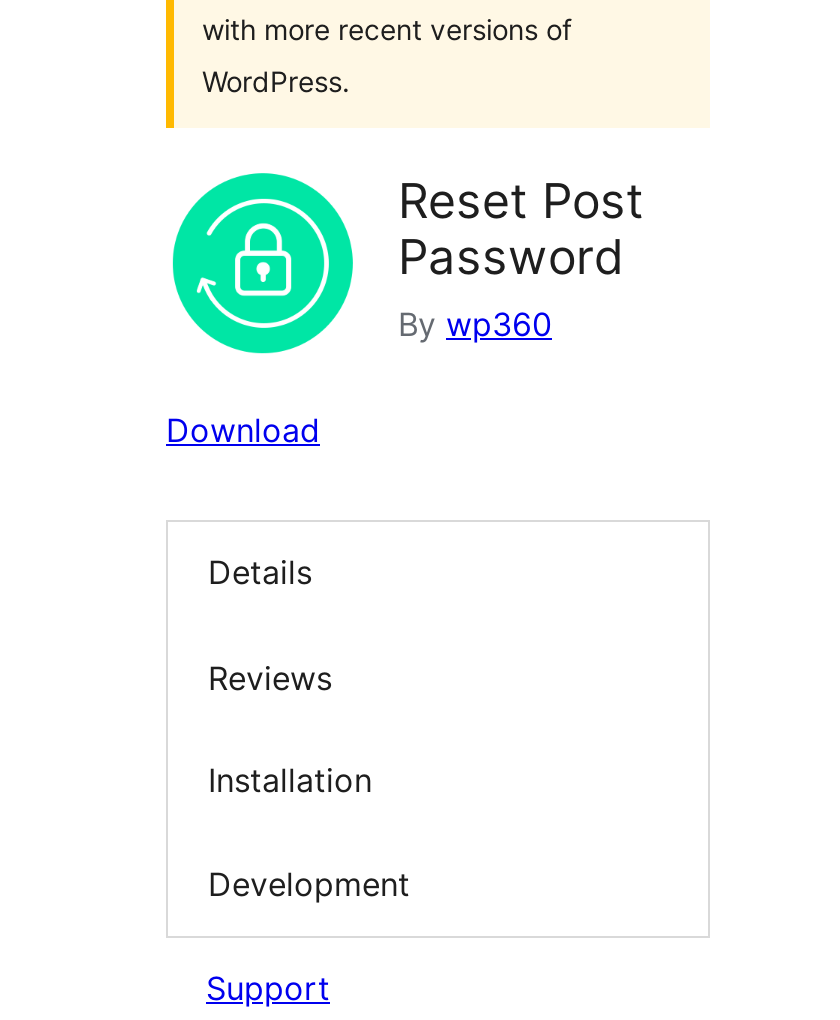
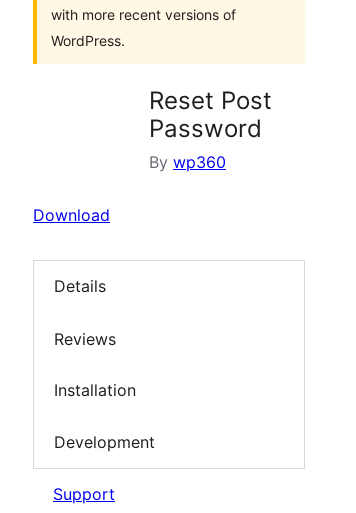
[170,170,356,356] [image] -> none

